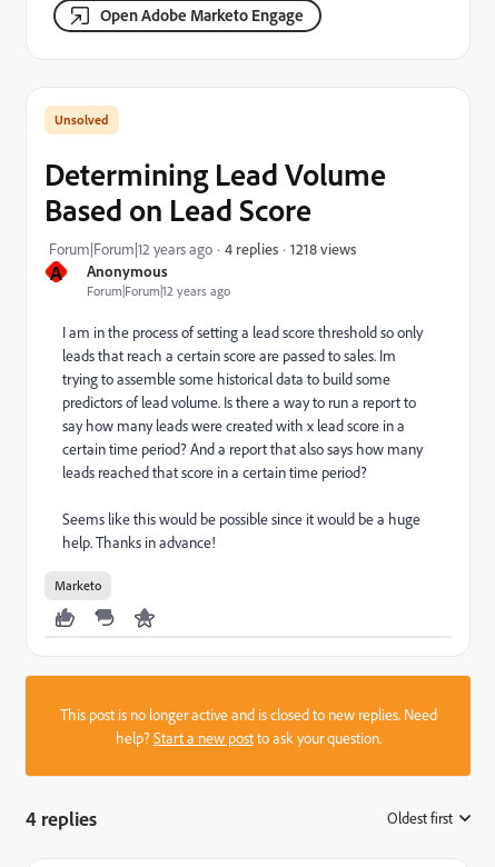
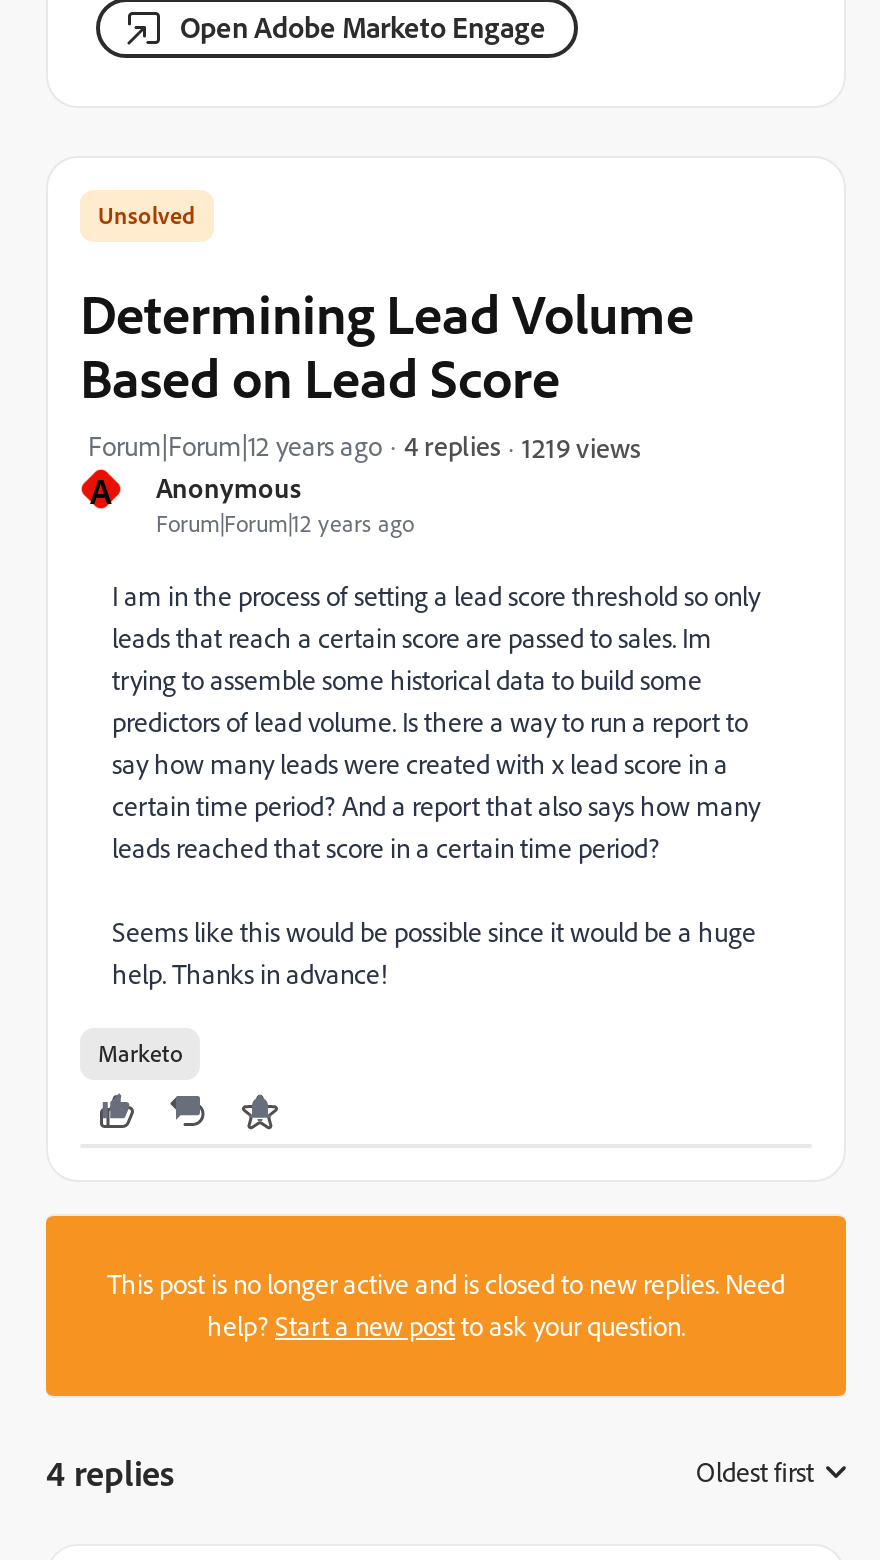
[290,238,356,257] 1218 views -> [522,429,640,463] 1219 views

